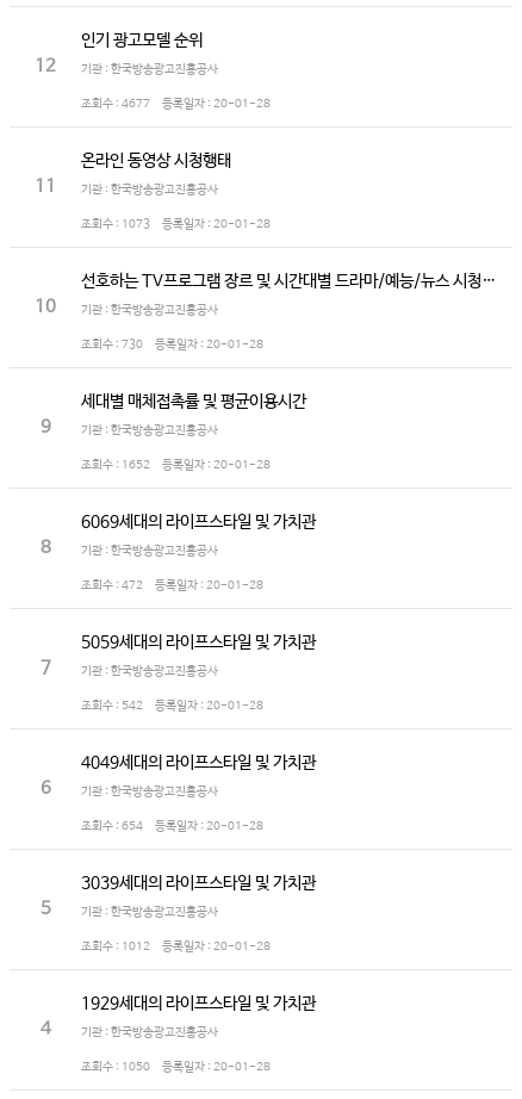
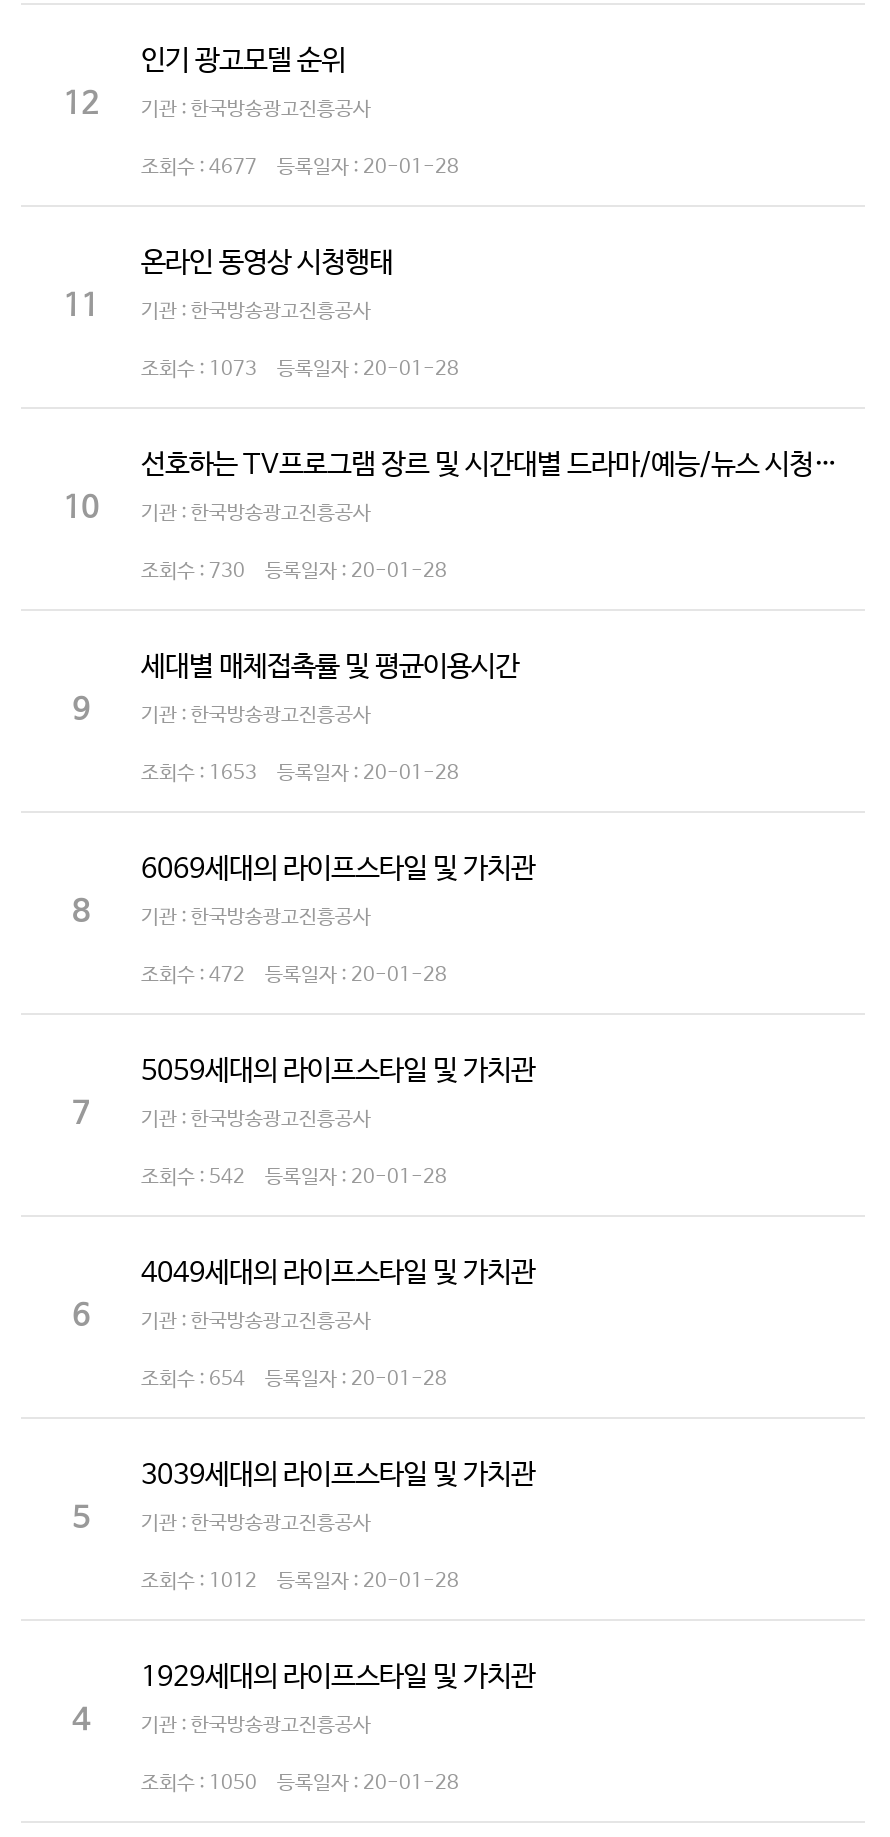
[81,458,271,472] 조회수 : 1652 등록일자 : 20-01-28 -> [141,761,459,785] 조회수 : 1653 등록일자 : 20-01-28

